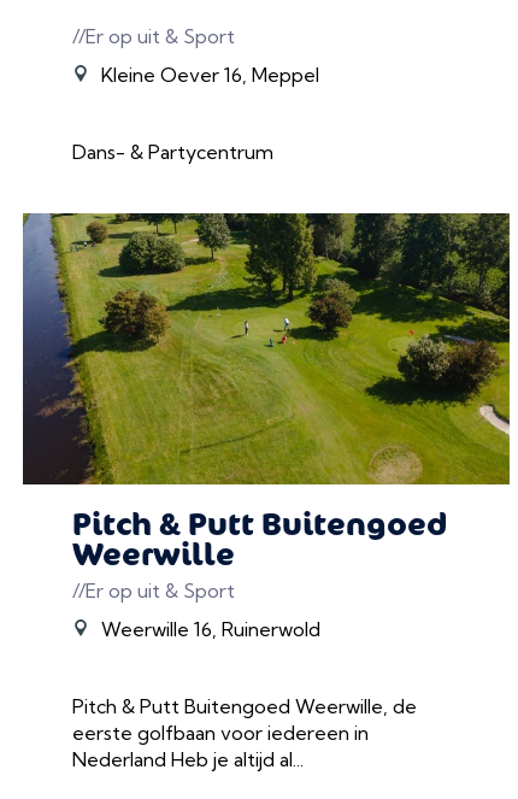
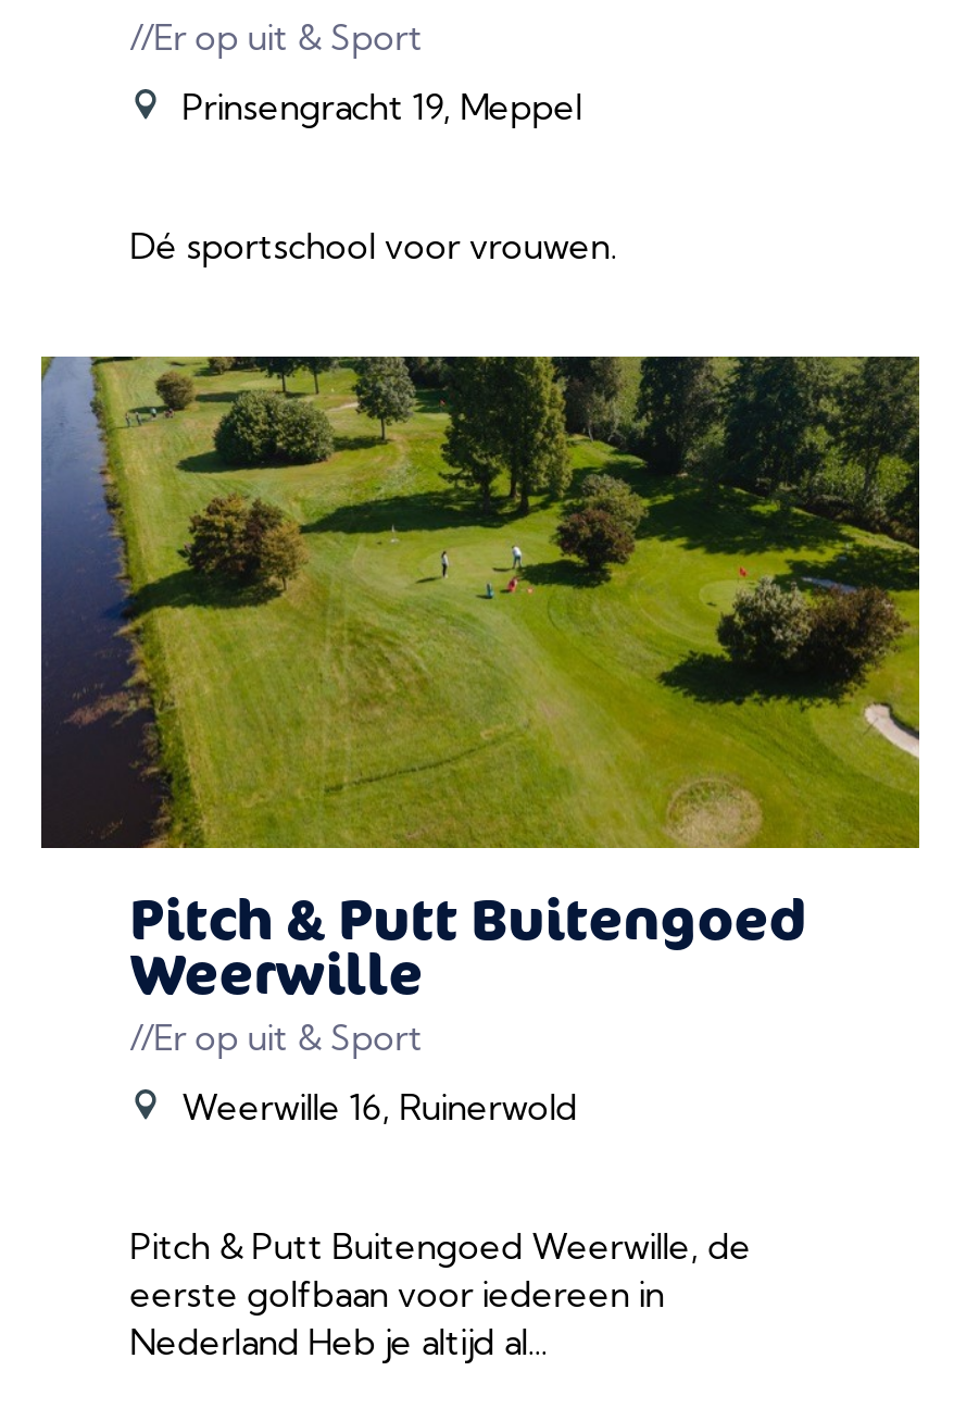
[101,62,319,86] Kleine Oever 16, Meppel -> [182,85,582,128] Prinsengracht 19, Meppel
[72,139,273,163] Dans- & Partycentrum -> [130,224,617,267] Dé sportschool voor vrouwen.

